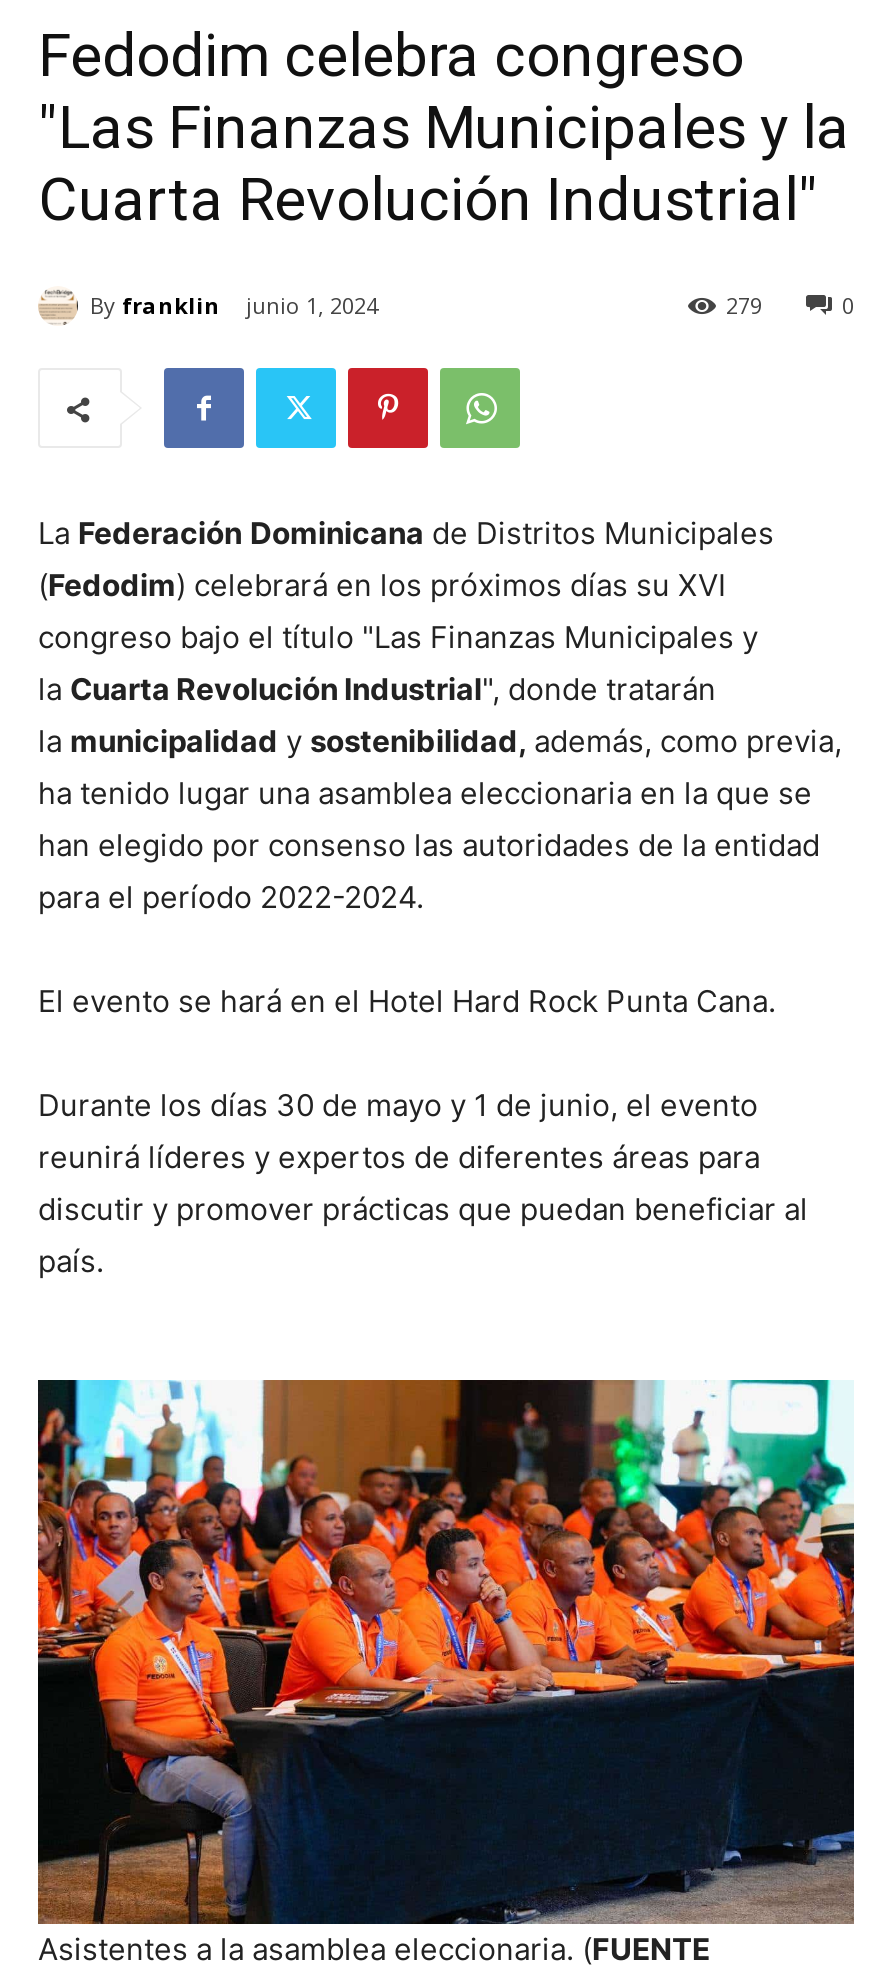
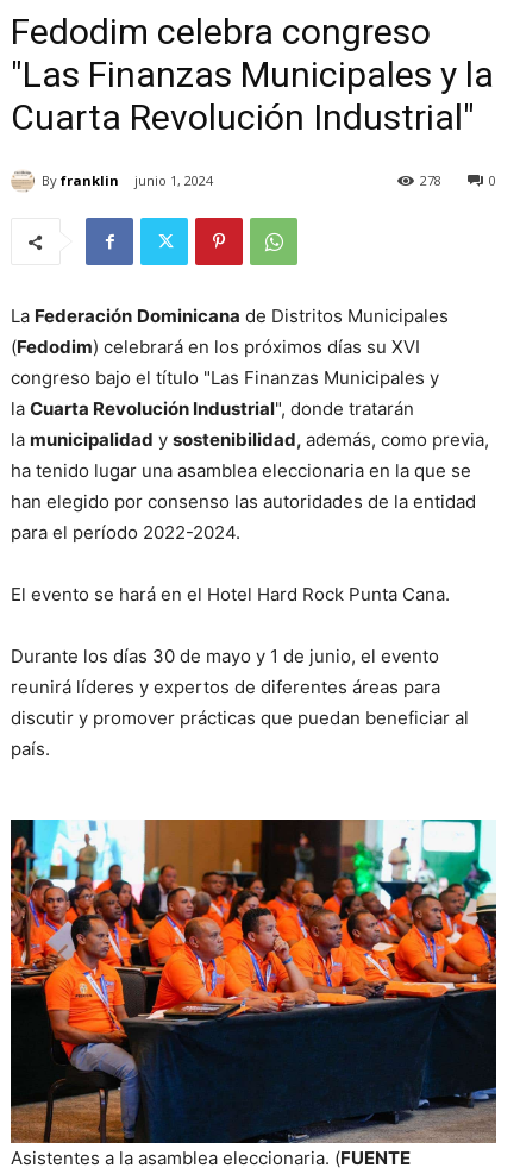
[726,290,762,320] 279 -> [420,171,441,189] 278

